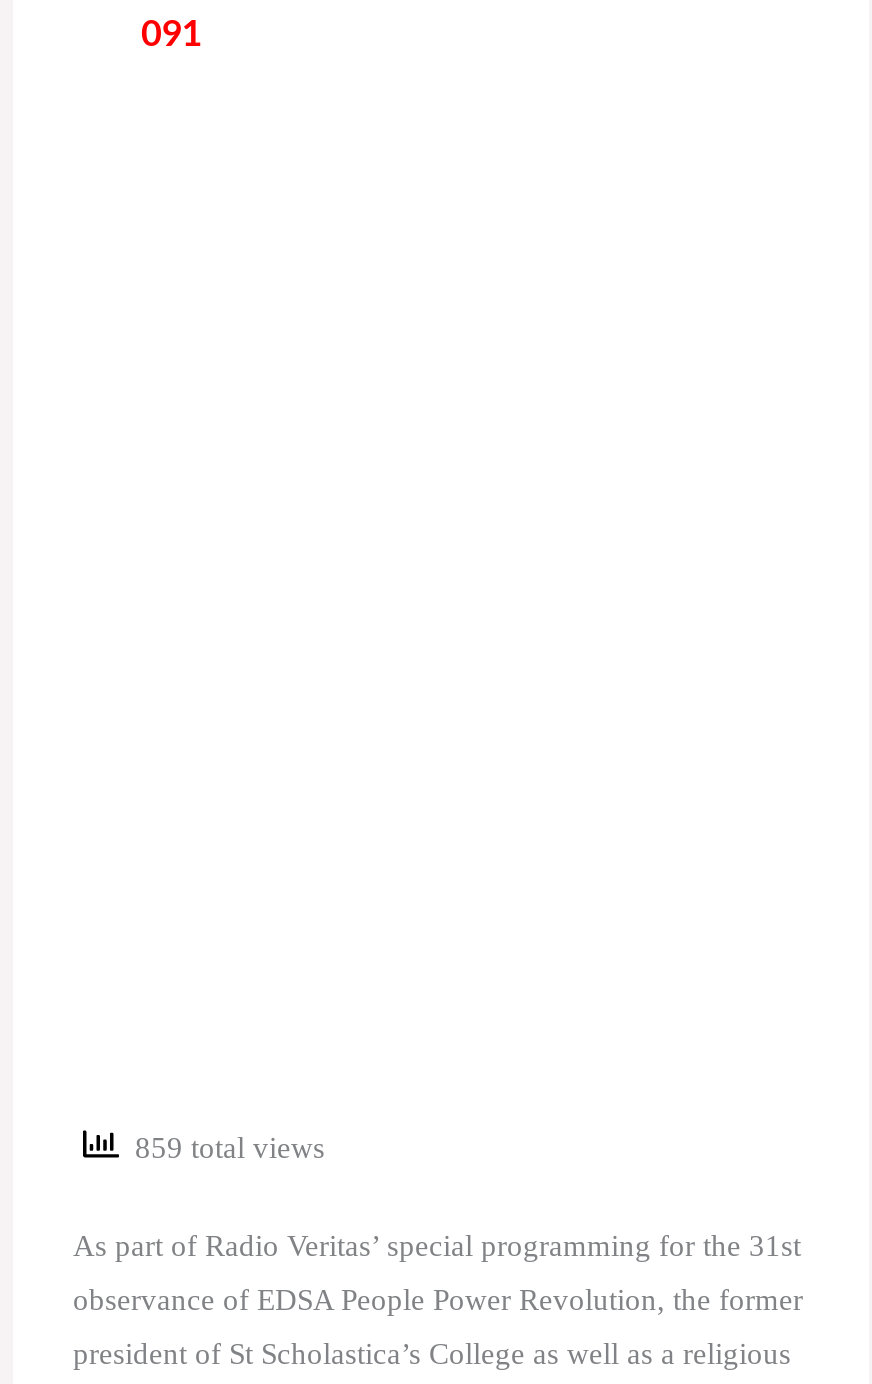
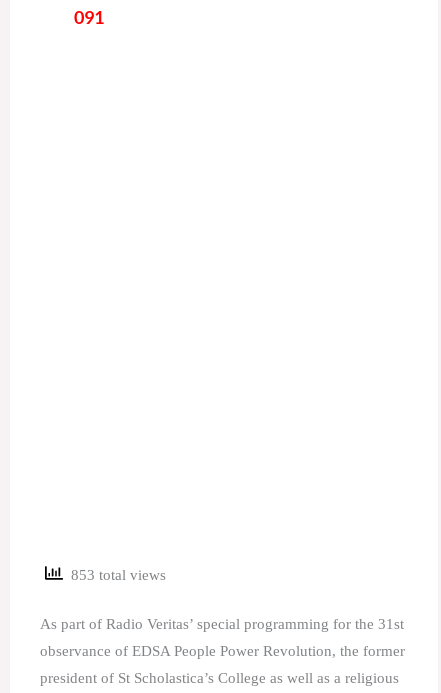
[119,1133,325,1165] 859 total views -> [63,567,166,583] 853 total views

